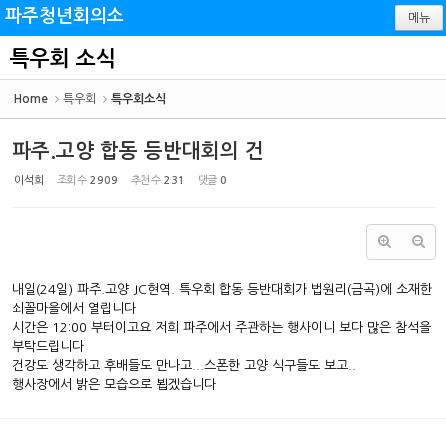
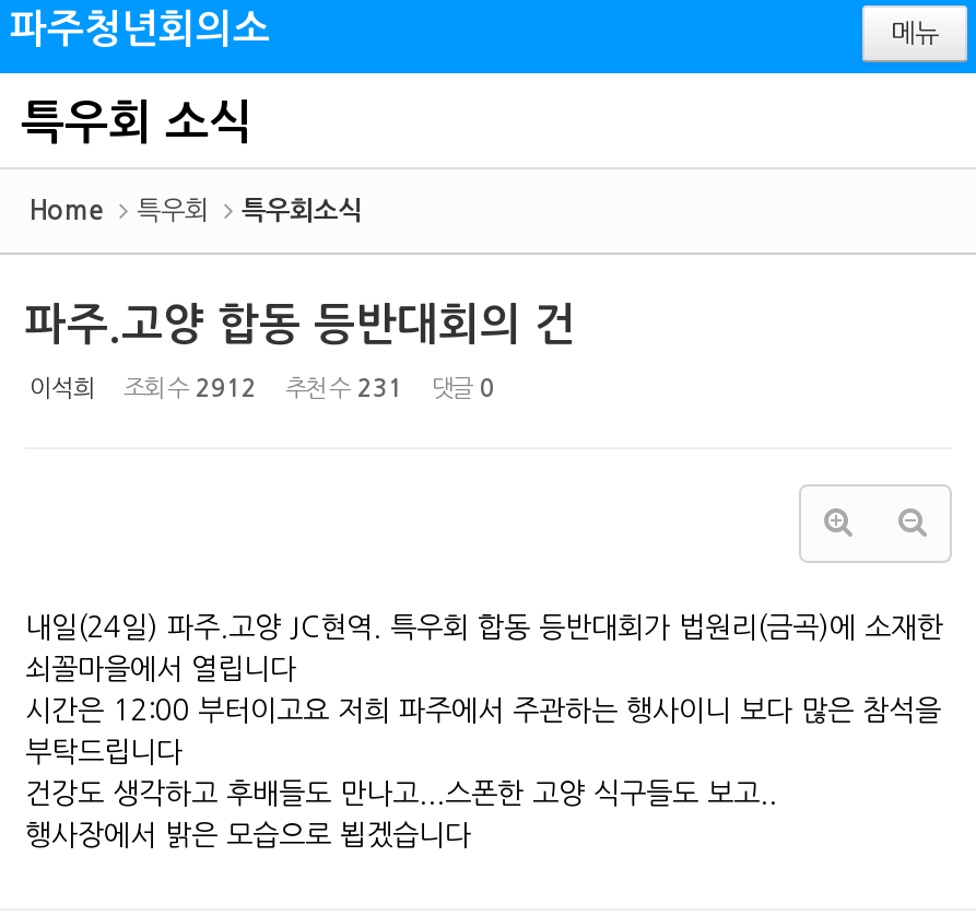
[14,175,227,186] 이석희 조회 수 2909 추천 수 231 댓글 0 -> [30,377,495,401] 이석희 조회 수 2912 추천 수 231 댓글 0

